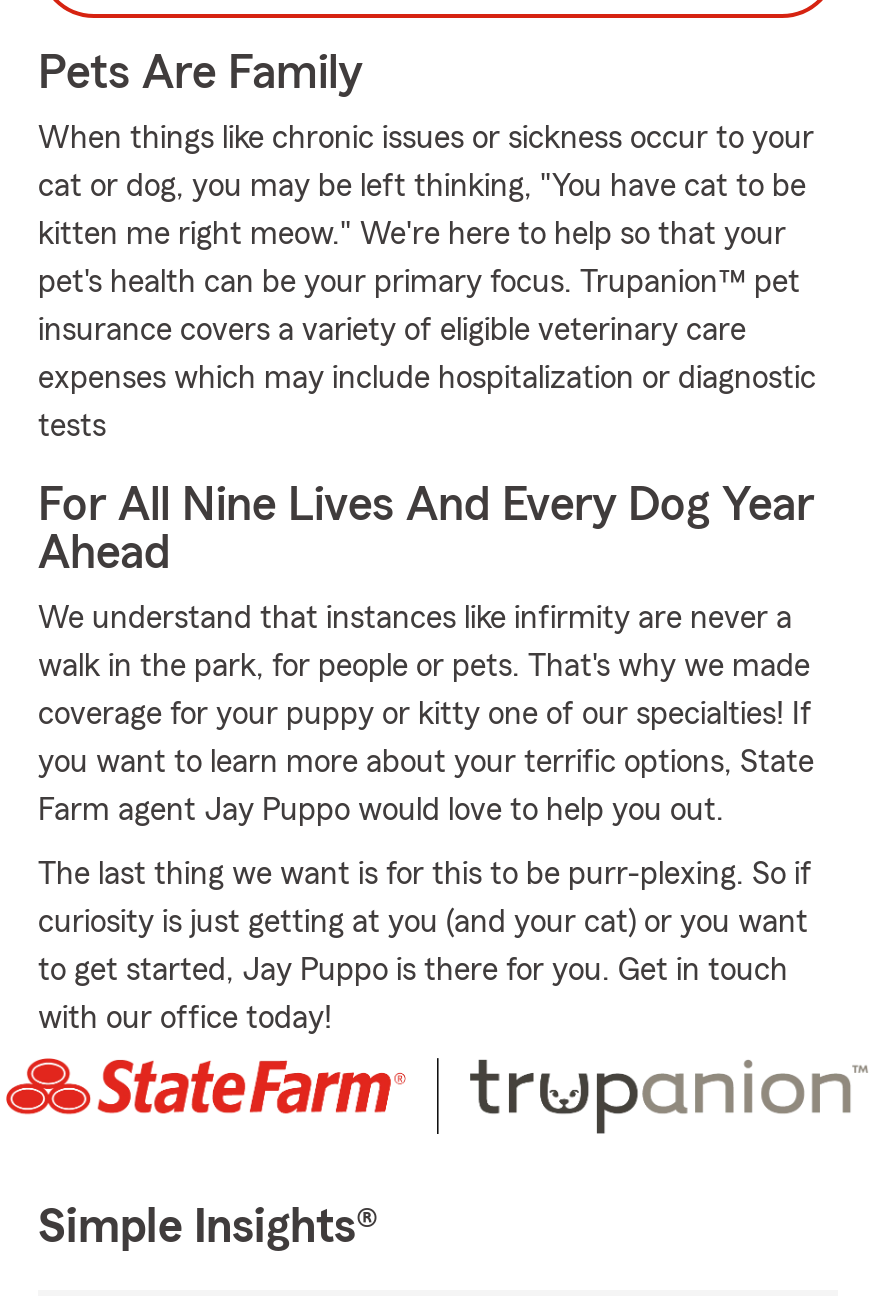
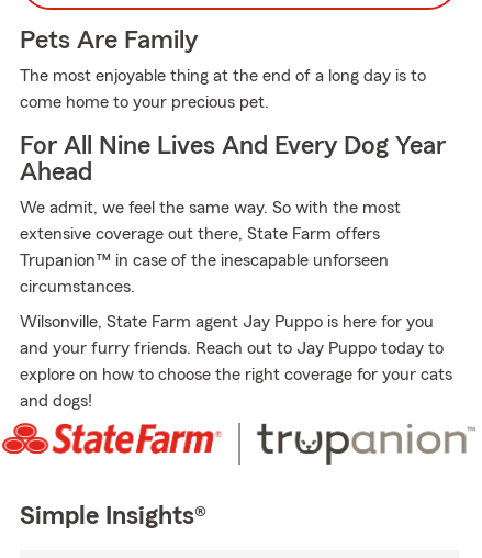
[38,122,816,442] When things like chronic issues or sickness occur to your | cat or dog, you may be left thinking, "You have cat to be | kitten me right meow." We're here to help so that your | pet's health can be your primary focus. Trupanion™ pet | insurance covers a variety of eligible veterinary care | expenses which may include hospitalization or diagnostic | tests -> [20,67,426,111] The most enjoyable thing at the end of a long day is to | come home to your precious pet.
[38,602,814,1034] We understand that instances like infirmity are never a | walk in the park, for people or pets. That's why we made | coverage for your puppy or kitty one of our specialties! If | you want to learn more about your terrific options, State | Farm agent Jay Puppo would love to help you out. | The last thing we want is for this to be purr-plexing. So if | curiosity is just getting at you (and your cat) or you want | to get started, Jay Puppo is there for you. Get in touch | with our office today! -> [20,199,452,410] We admit, we feel the same way. So with the most | extensive coverage out there, State Farm offers | Trupanion™ in case of the inescapable unforseen | circumstances. | Wilsonville, State Farm agent Jay Puppo is here for you | and your furry friends. Reach out to Jay Puppo today to | explore on how to choose the right coverage for your cats | and dogs!

